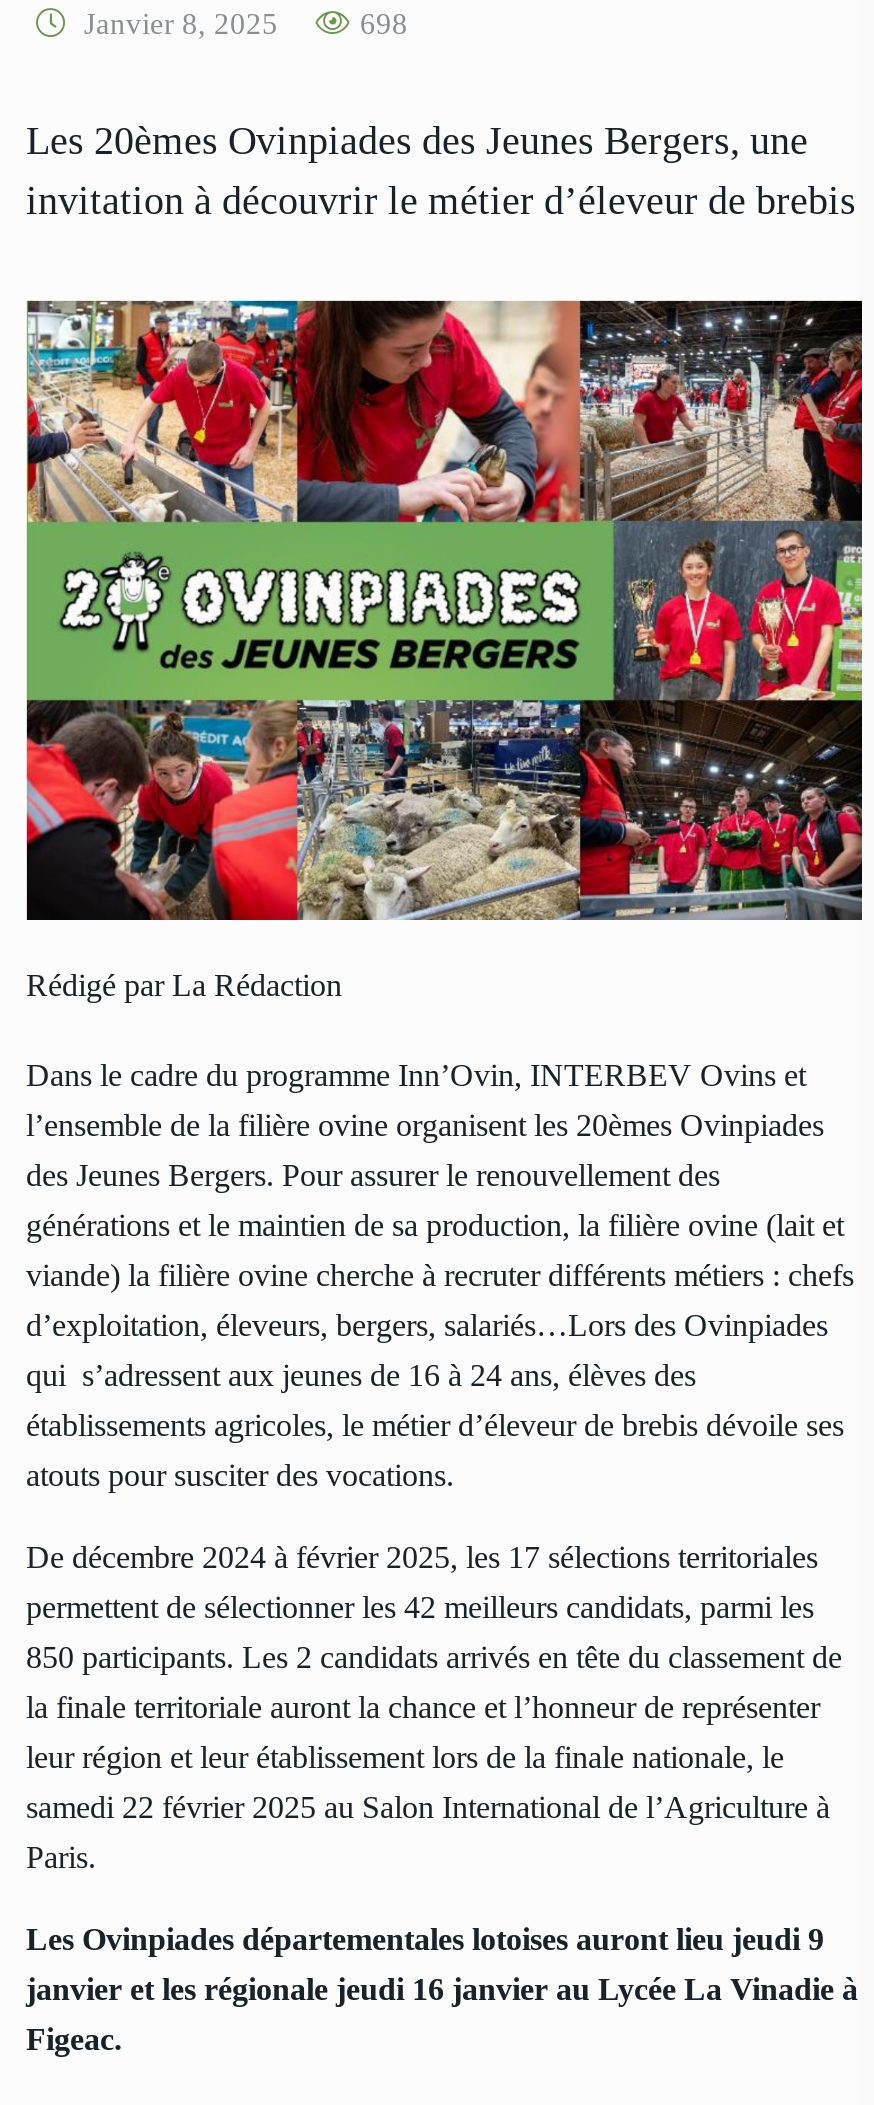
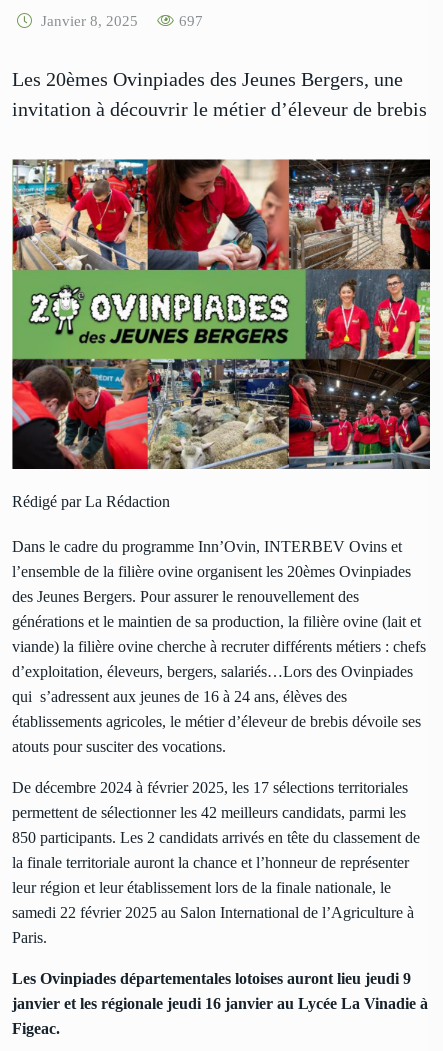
[360,9,408,41] 698 -> [179,13,203,29] 697

